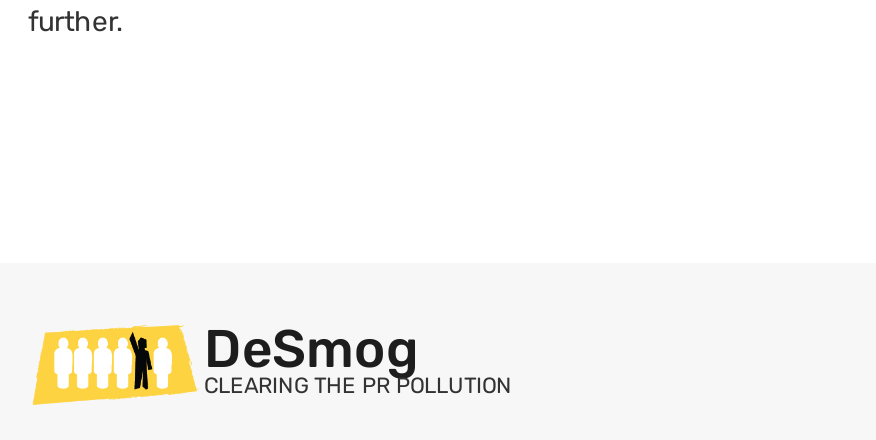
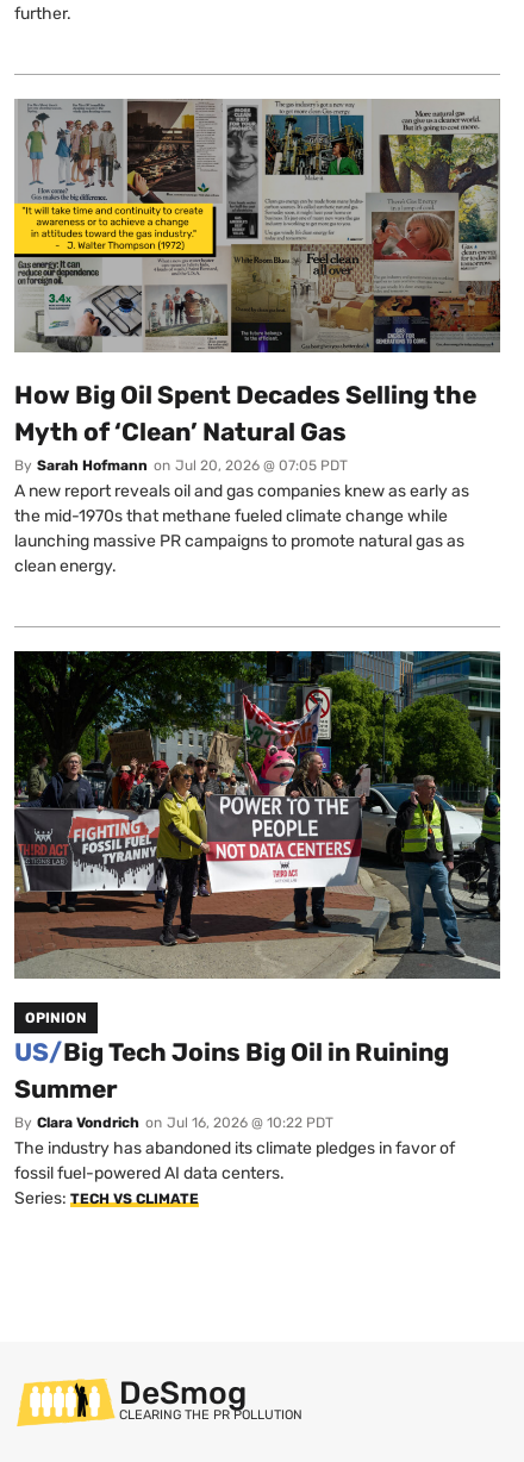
none -> [13,98,501,577] [image] | How Big Oil Spent Decades Selling the | Myth of ‘Clean’ Natural Gas | By Sarah Hofmann on Jul 20, 2026 @ 07:05 PDT | A new report reveals oil and gas companies knew as early as | the mid-1970s that methane fueled climate change while | launching massive PR campaigns to promote natural gas as | clean energy.
none -> [13,650,501,1208] [image] | OPINION | US/Big Tech Joins Big Oil in Ruining | Summer | By Clara Vondrich on Jul 16, 2026 @ 10:22 PDT | The industry has abandoned its climate pledges in favor of | fossil fuel-powered AI data centers. | Series: TECH VS CLIMATE

